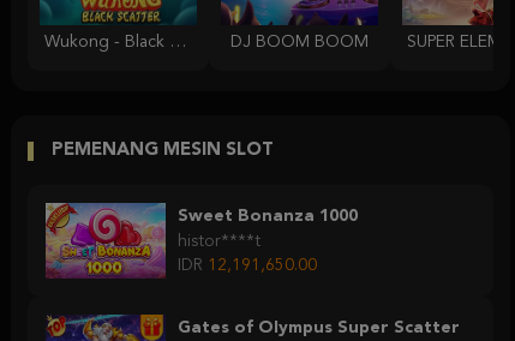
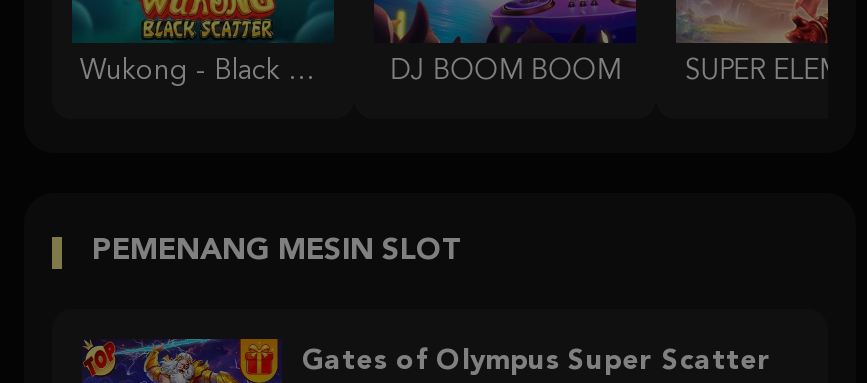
[44,202,358,280] [image] | Sweet Bonanza 1000 | histor****t | IDR 12,191,650.00 -> none

